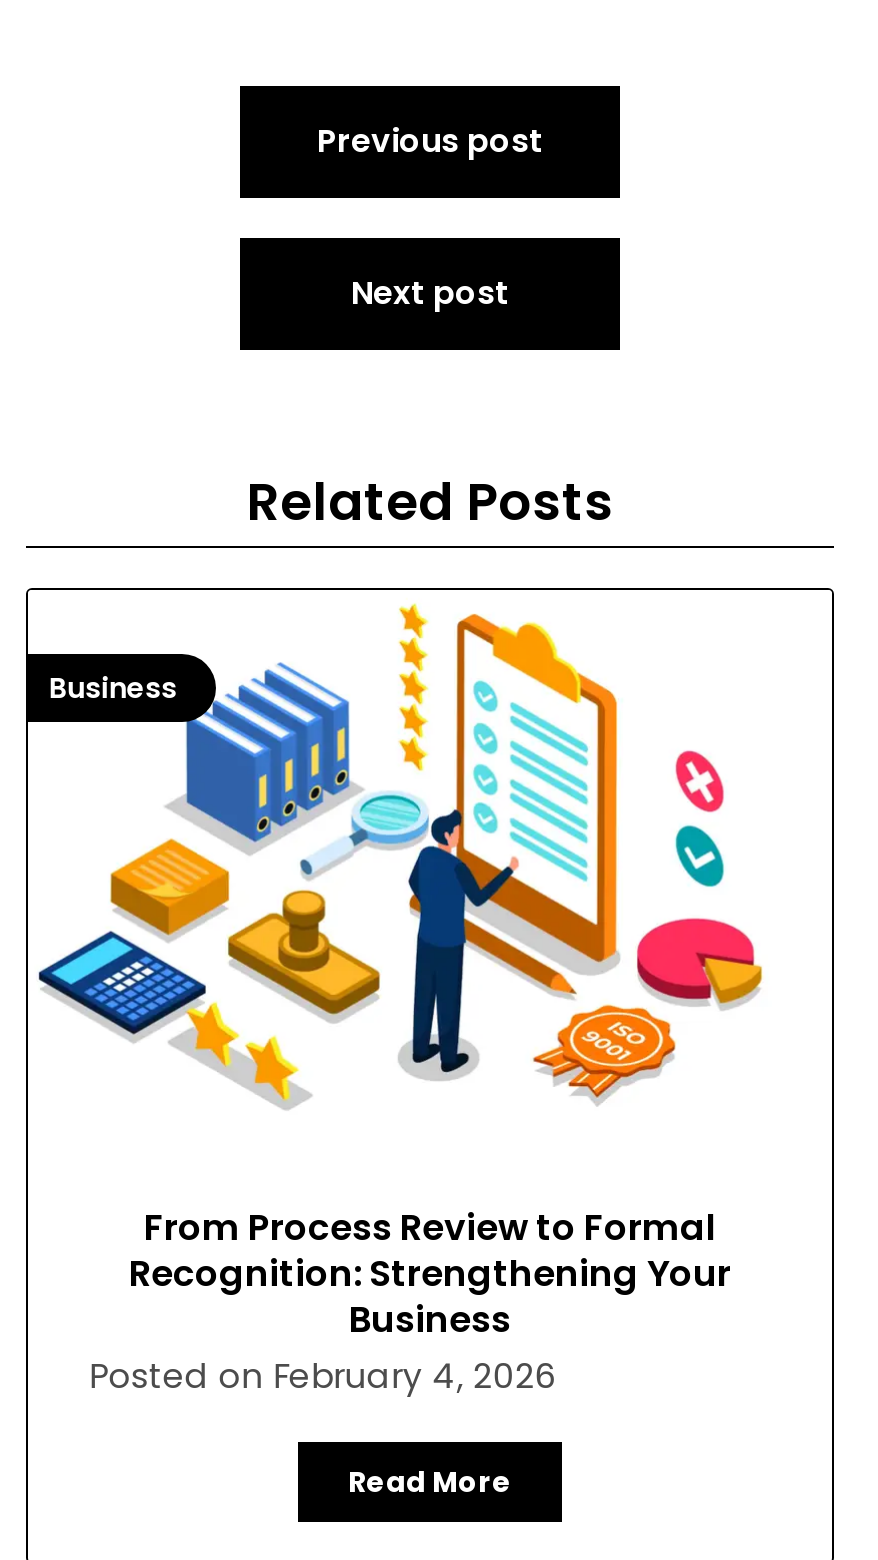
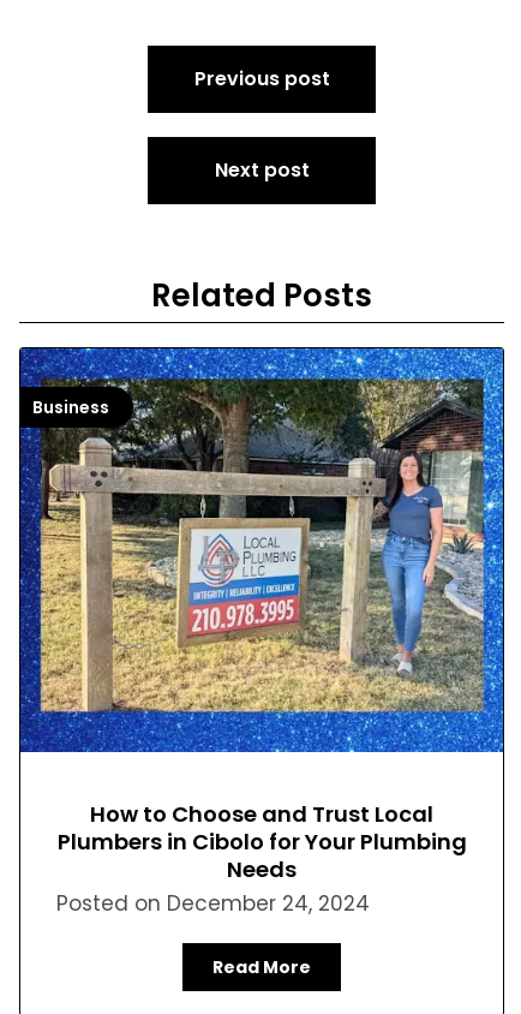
[26,588,834,1400] [image] | From Process Review to Formal | Recognition: Strengthening Your | Business | Posted on February 4, 2026 -> [19,347,504,918] [image] | How to Choose and Trust Local | Plumbers in Cibolo for Your Plumbing | Needs | Posted on December 24, 2024

